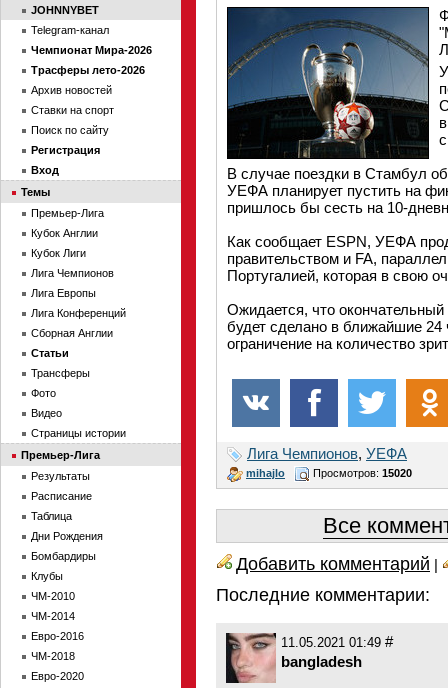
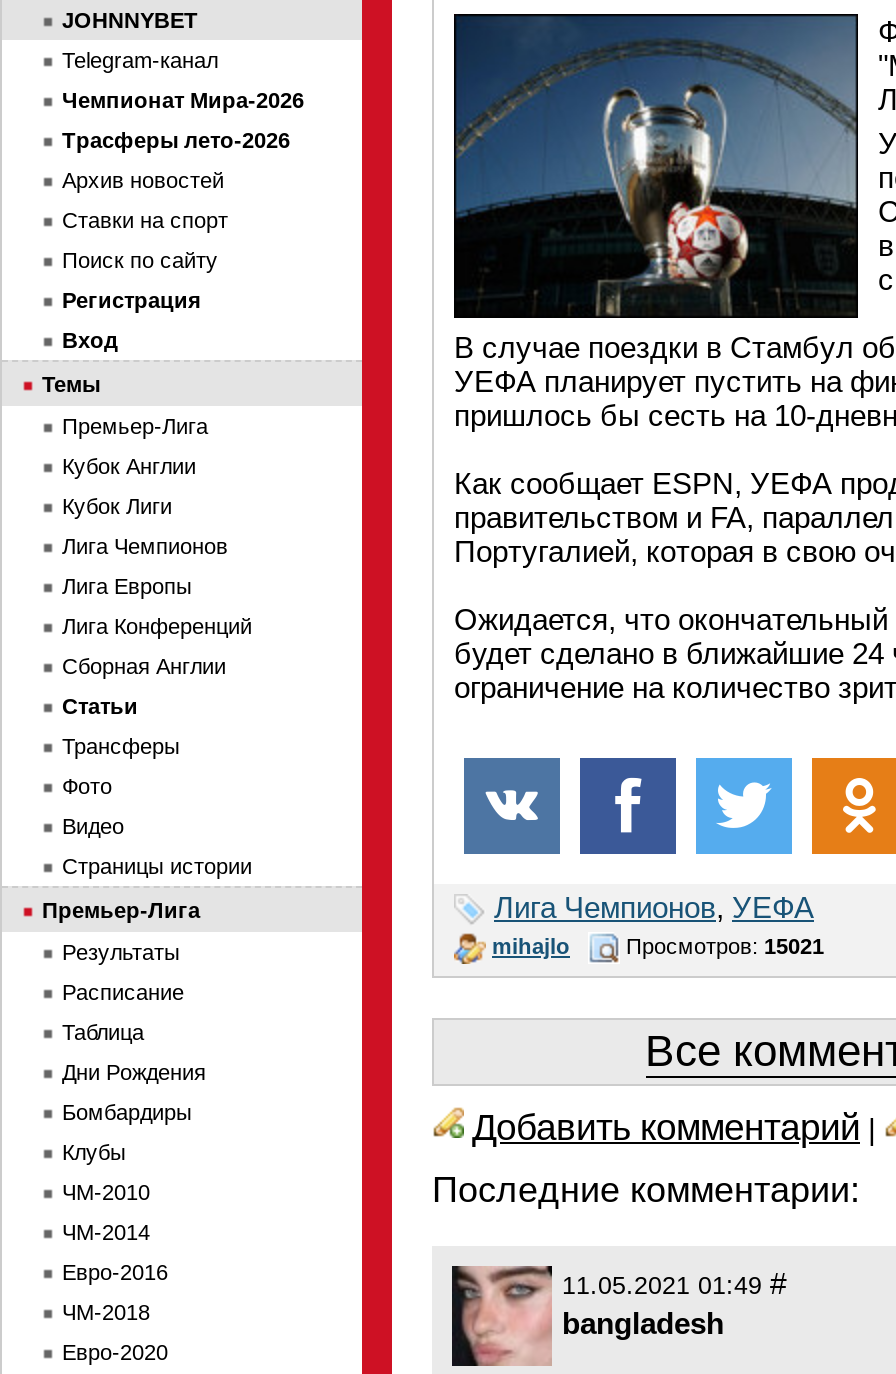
[310,467,412,479] Просмотров: 15020 -> [620,934,824,958] Просмотров: 15021

